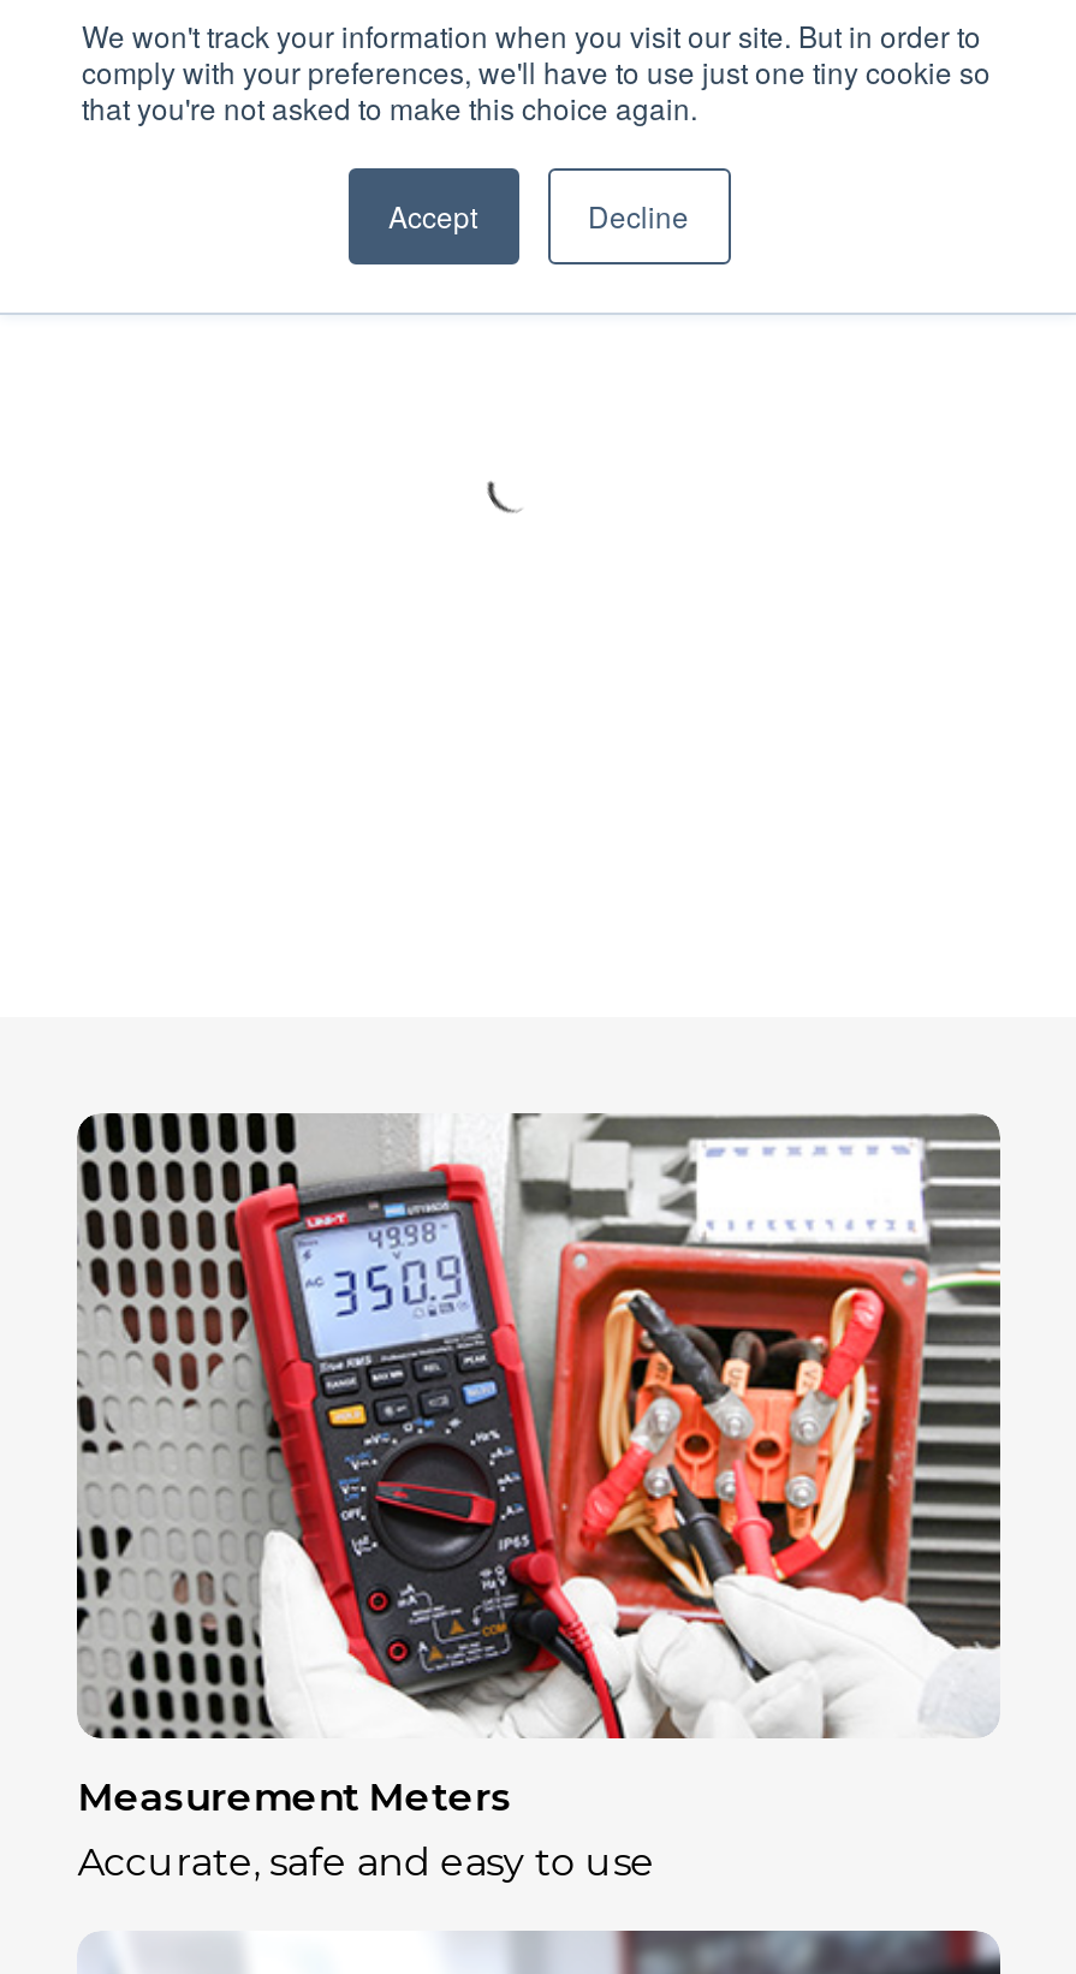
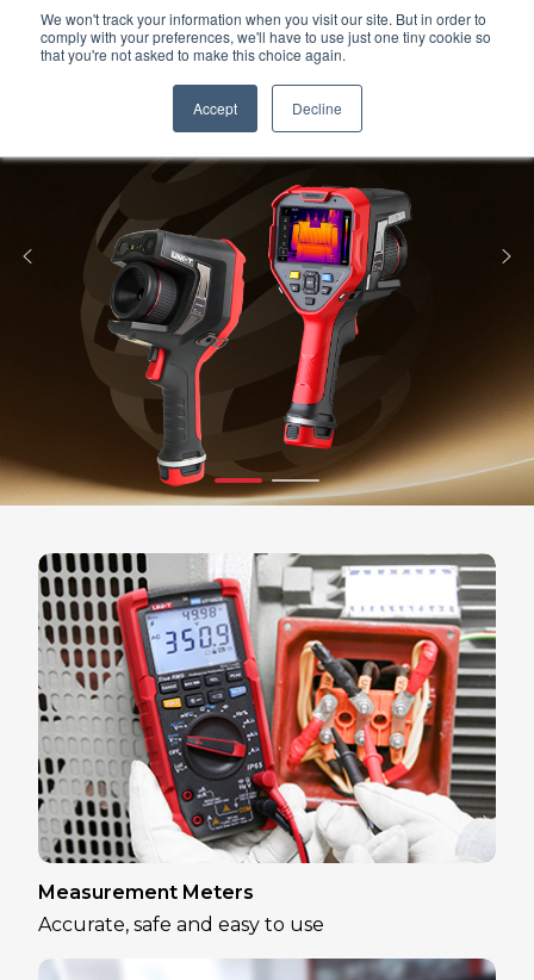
none -> [4,156,530,507] [image]

